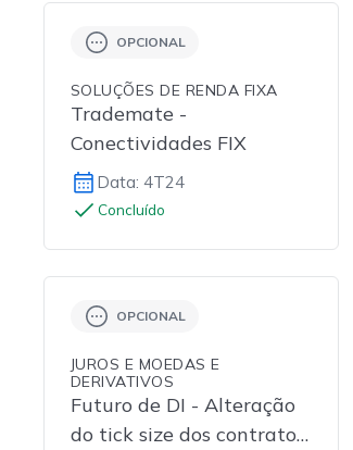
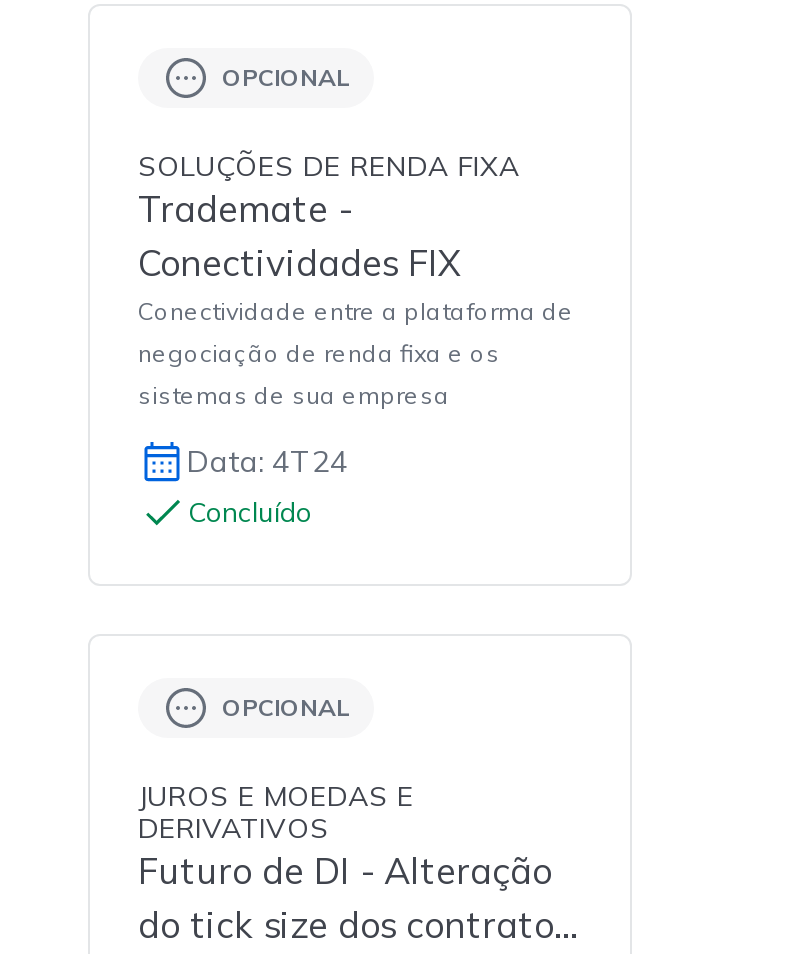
none -> [138,296,574,410] Conectividade entre a plataforma de | negociação de renda fixa e os | sistemas de sua empresa

